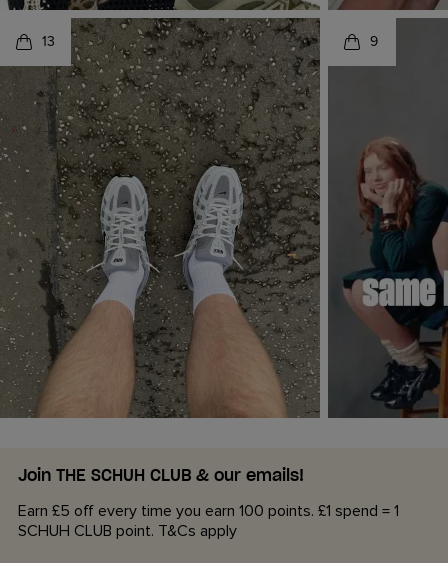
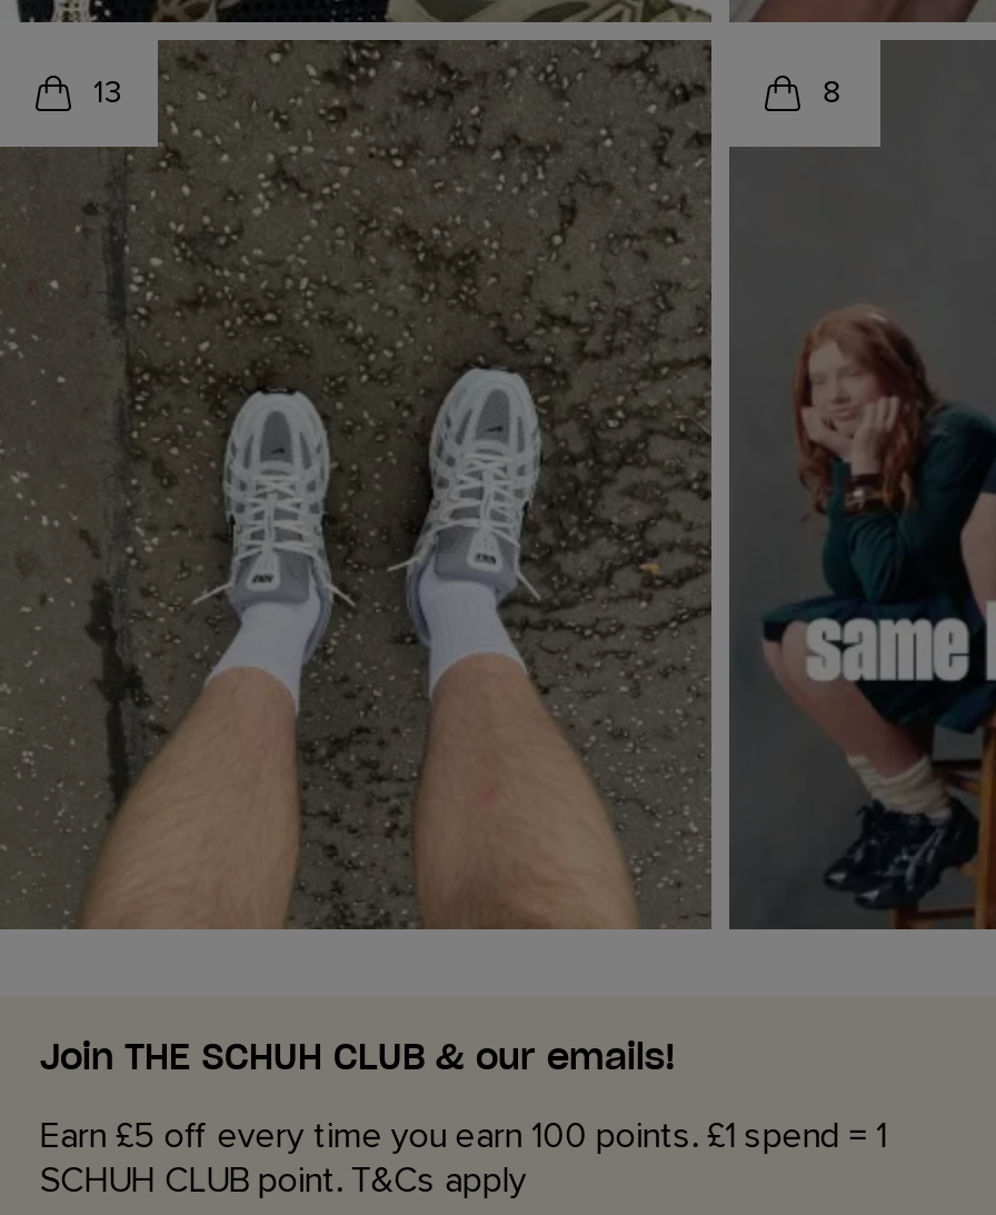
[370,35,378,49] 9 -> [823,79,840,110] 8

